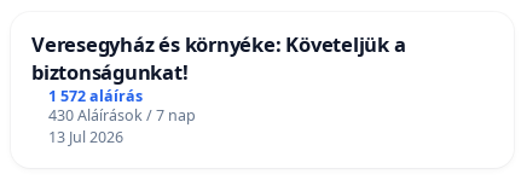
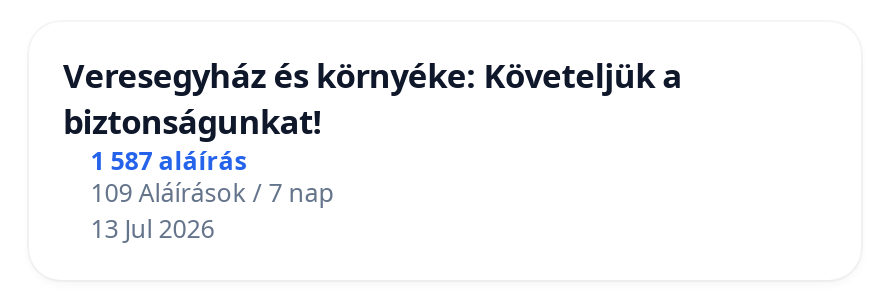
[48,86,142,107] 1 572 aláírás -> [91,145,247,179] 1 587 aláírás
[48,106,196,126] 430 Aláírások / 7 nap -> [91,177,335,211] 109 Aláírások / 7 nap

